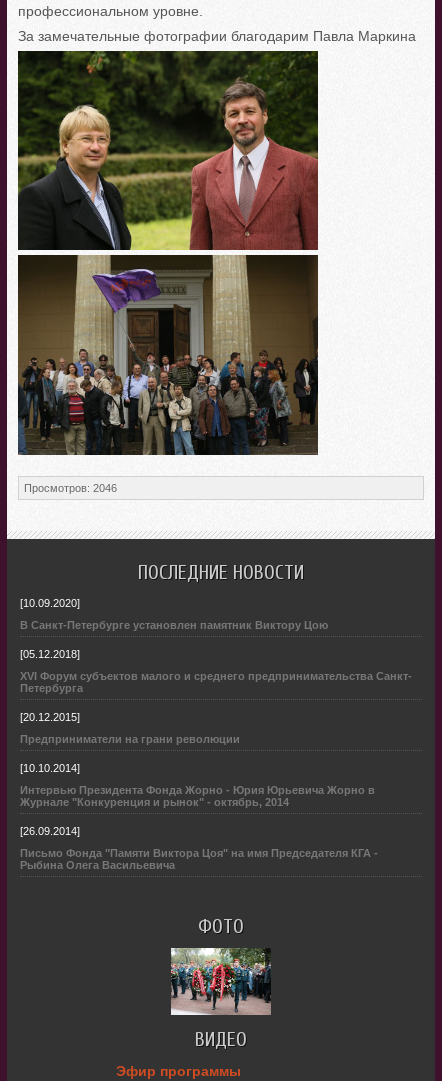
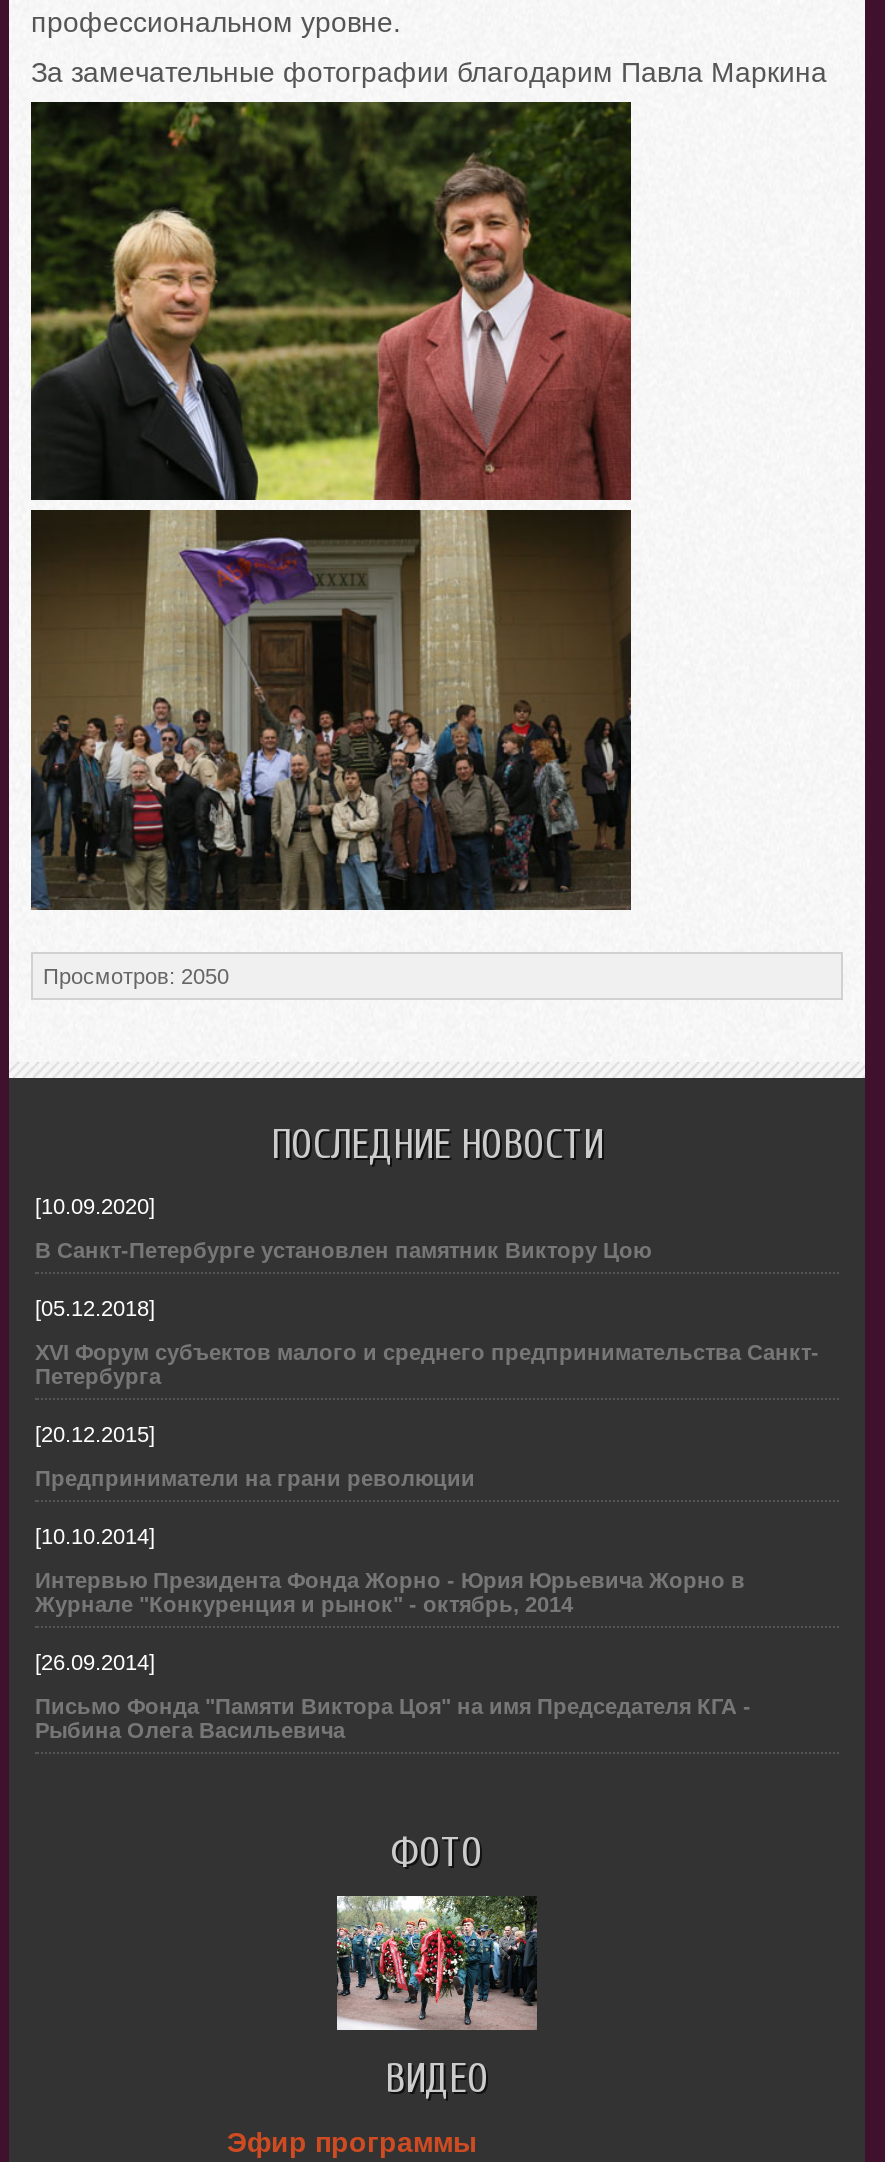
[24,482,117,494] Просмотров: 2046 -> [43,964,229,988] Просмотров: 2050

